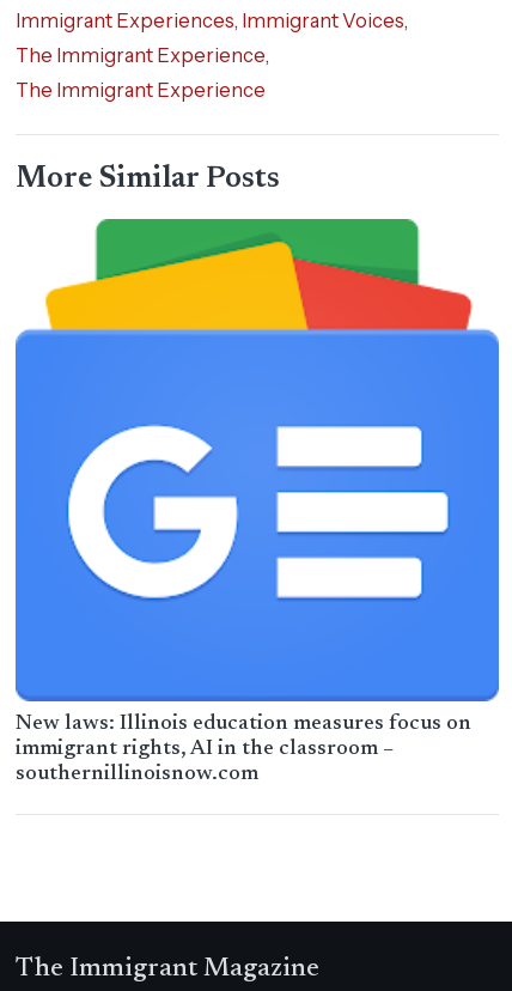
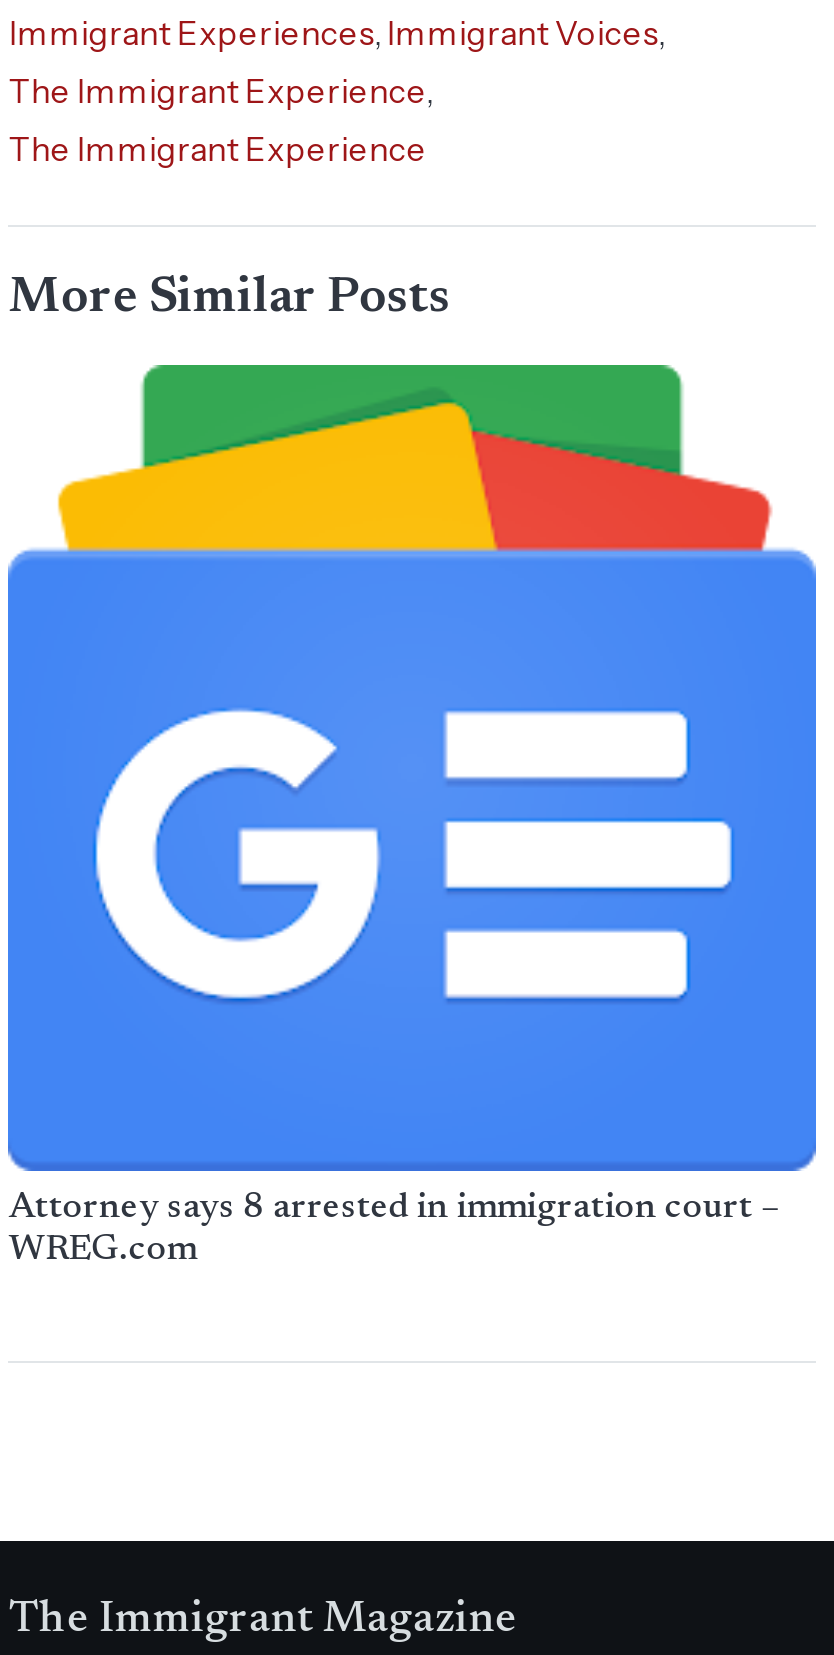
[16,713,472,785] New laws: Illinois education measures focus on | immigrant rights, AI in the classroom – | southernillinoisnow.com -> [9,1192,779,1270] Attorney says 8 arrested in immigration court – | WREG.com

